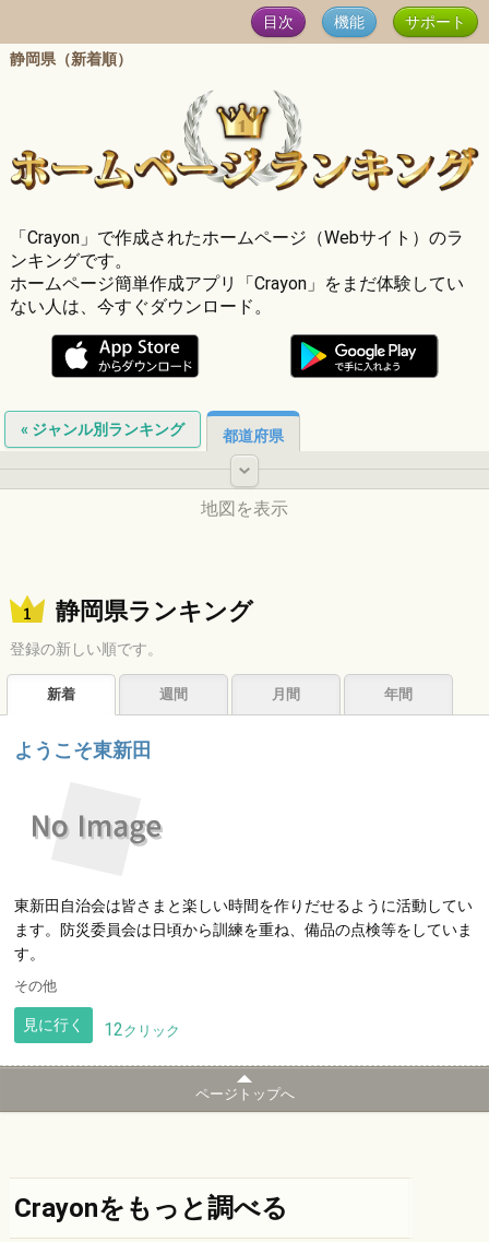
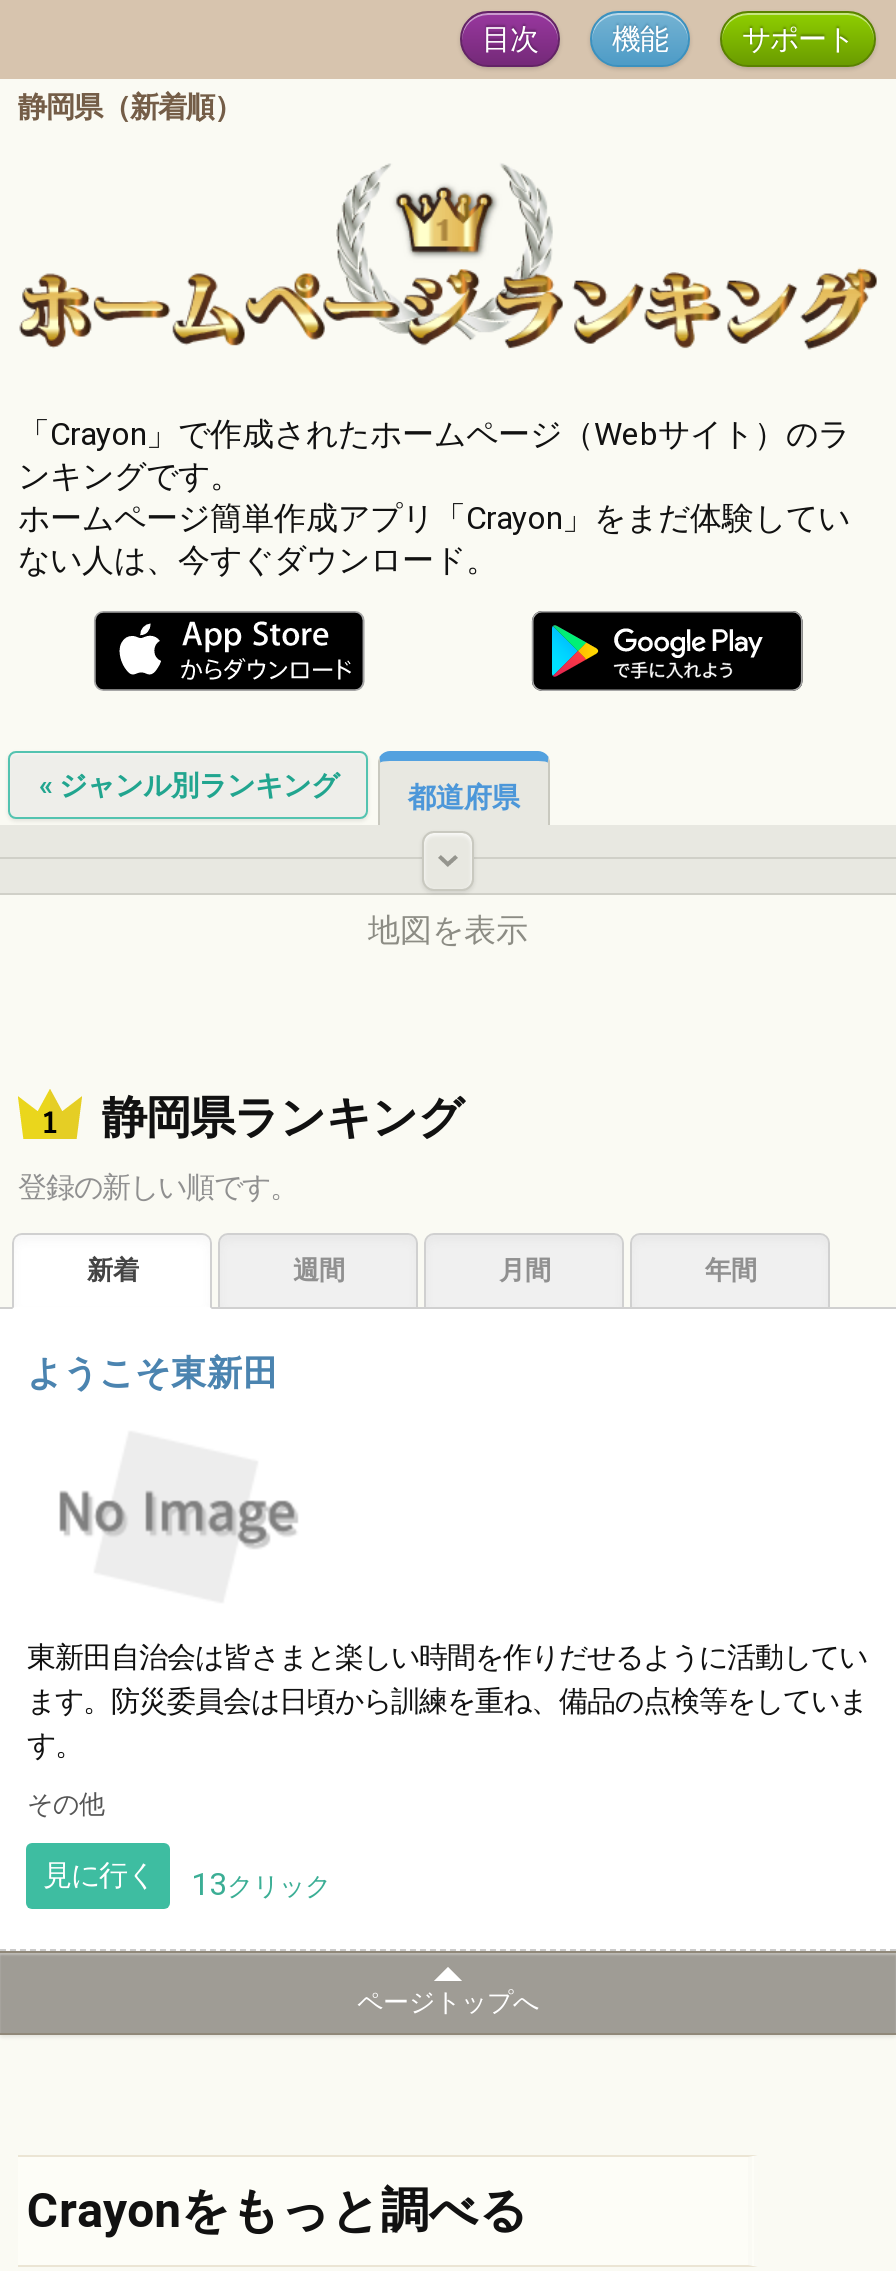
[23,1016,181,1040] 見に行く 12クリック -> [43,1860,331,1904] 見に行く 13クリック

